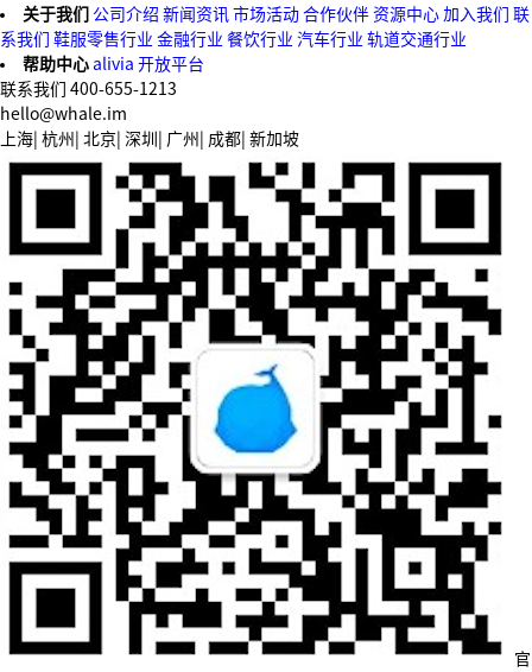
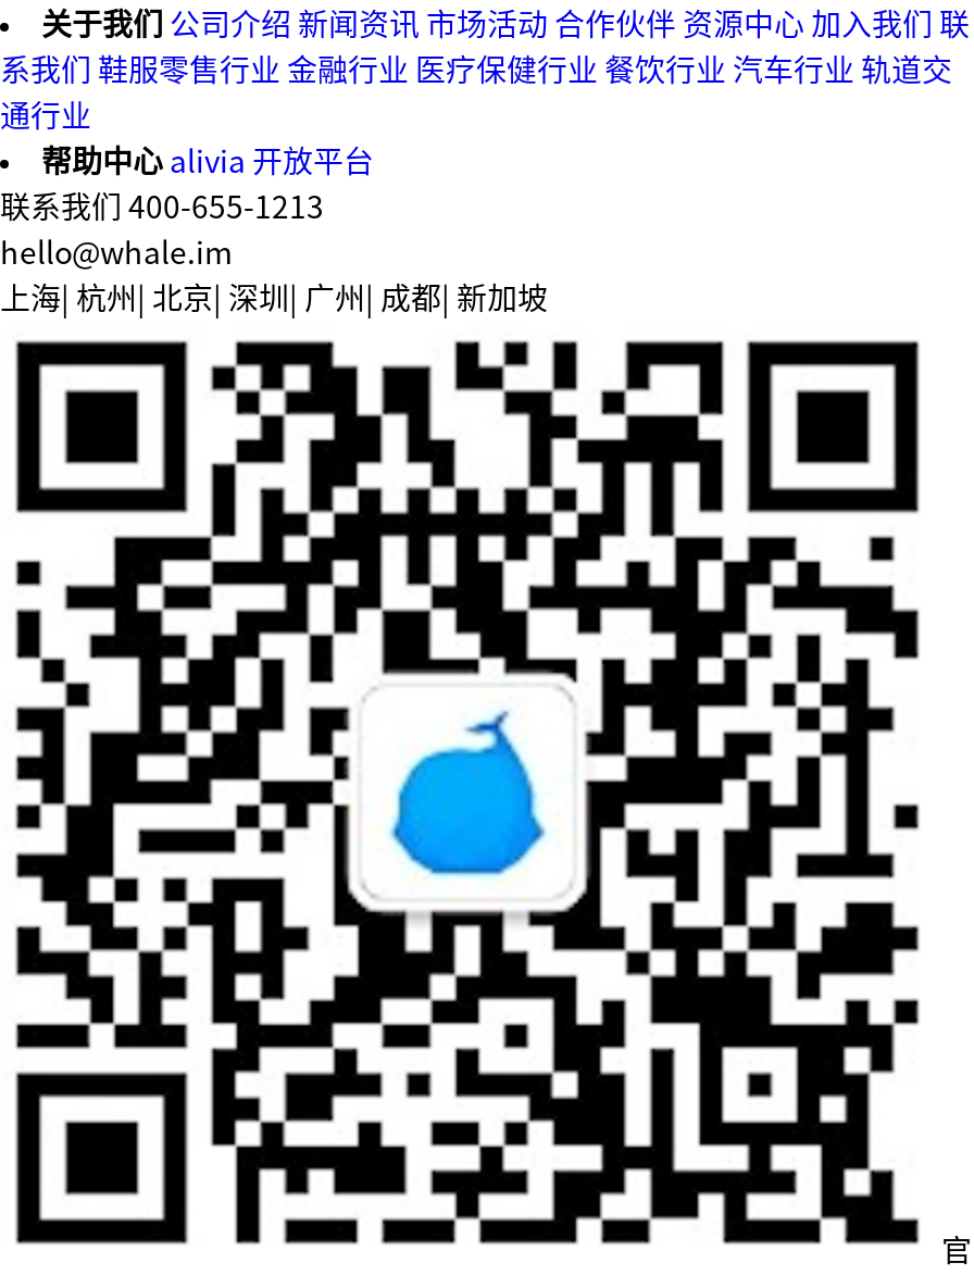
[0,31,467,47] 系我们 鞋服零售行业 金融行业 餐饮行业 汽车行业 轨道交通行业 -> [0,55,952,132] 系我们 鞋服零售行业 金融行业 医疗保健行业 餐饮行业 汽车行业 轨道交 | 通行业

